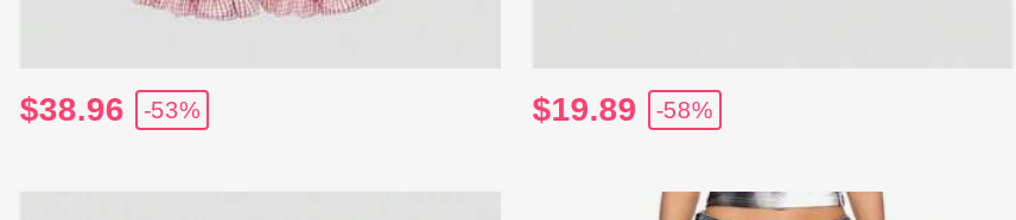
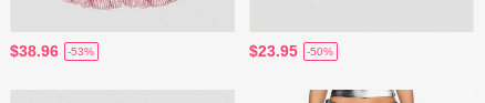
[532,91,637,128] $19.89 -> [249,42,298,60] $23.95
[656,98,713,124] -58% -> [307,46,334,58] -50%

